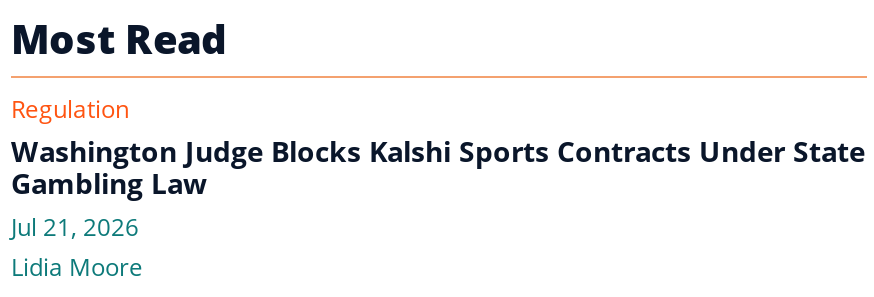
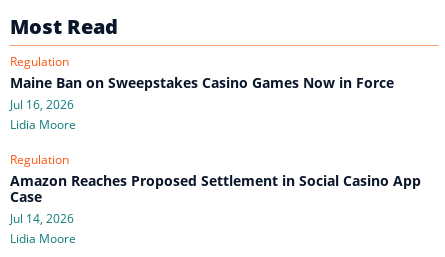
[11,131,865,243] Washington Judge Blocks Kalshi Sports Contracts Under State | Gambling Law | Jul 21, 2026 -> [10,73,421,227] Maine Ban on Sweepstakes Casino Games Now in Force | Jul 16, 2026 | Lidia Moore | Regulation | Amazon Reaches Proposed Settlement in Social Casino App | Case | Jul 14, 2026

